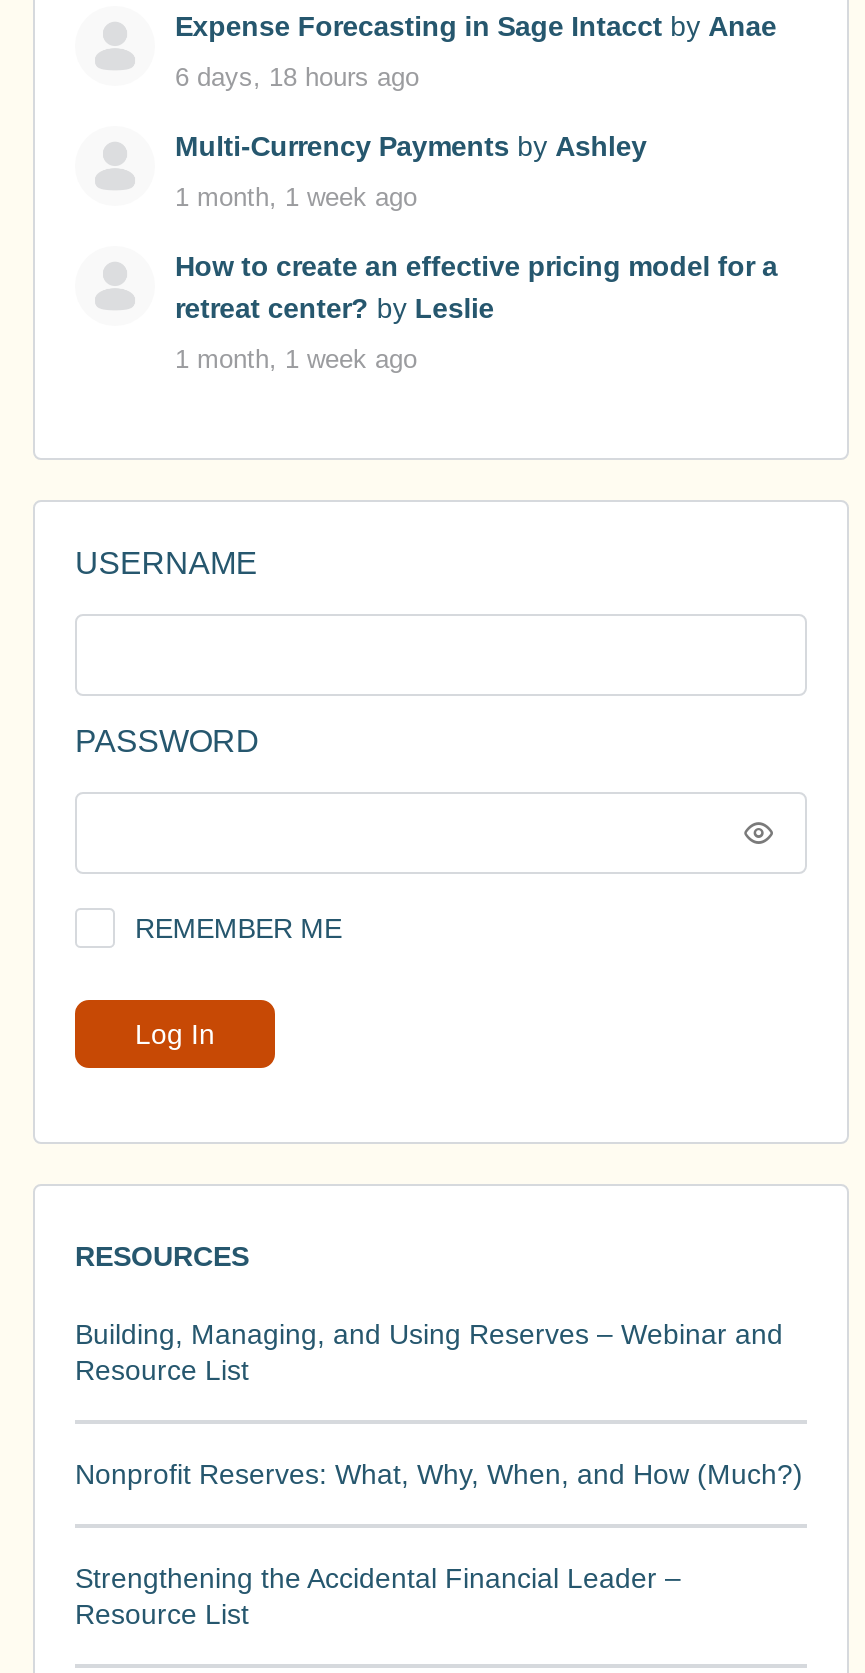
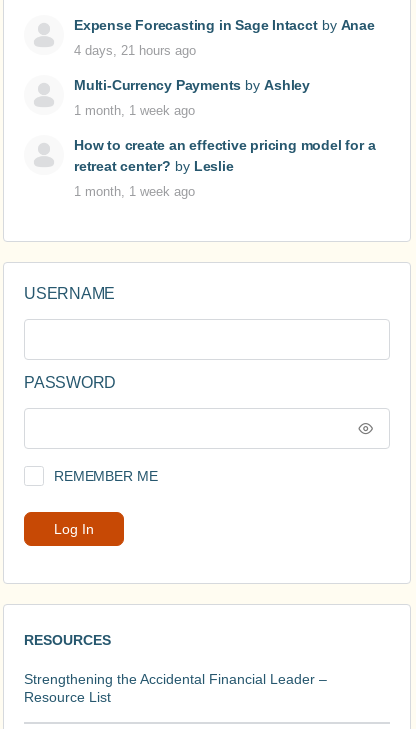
[175,61,419,91] 6 days, 18 hours ago -> [74,43,196,58] 4 days, 21 hours ago
[75,1317,803,1489] Building, Managing, and Using Reserves – Webinar and | Resource List | Nonprofit Reserves: What, Why, When, and How (Much?) -> none

